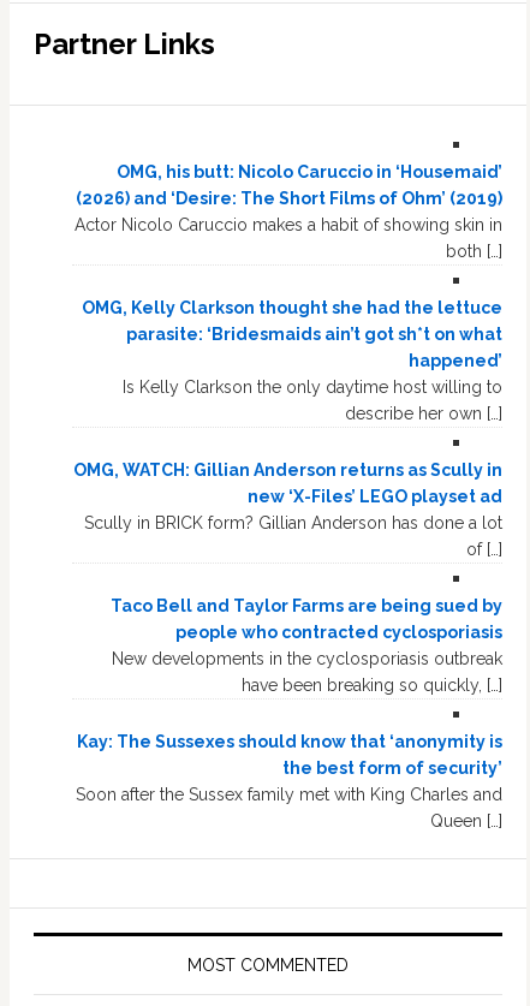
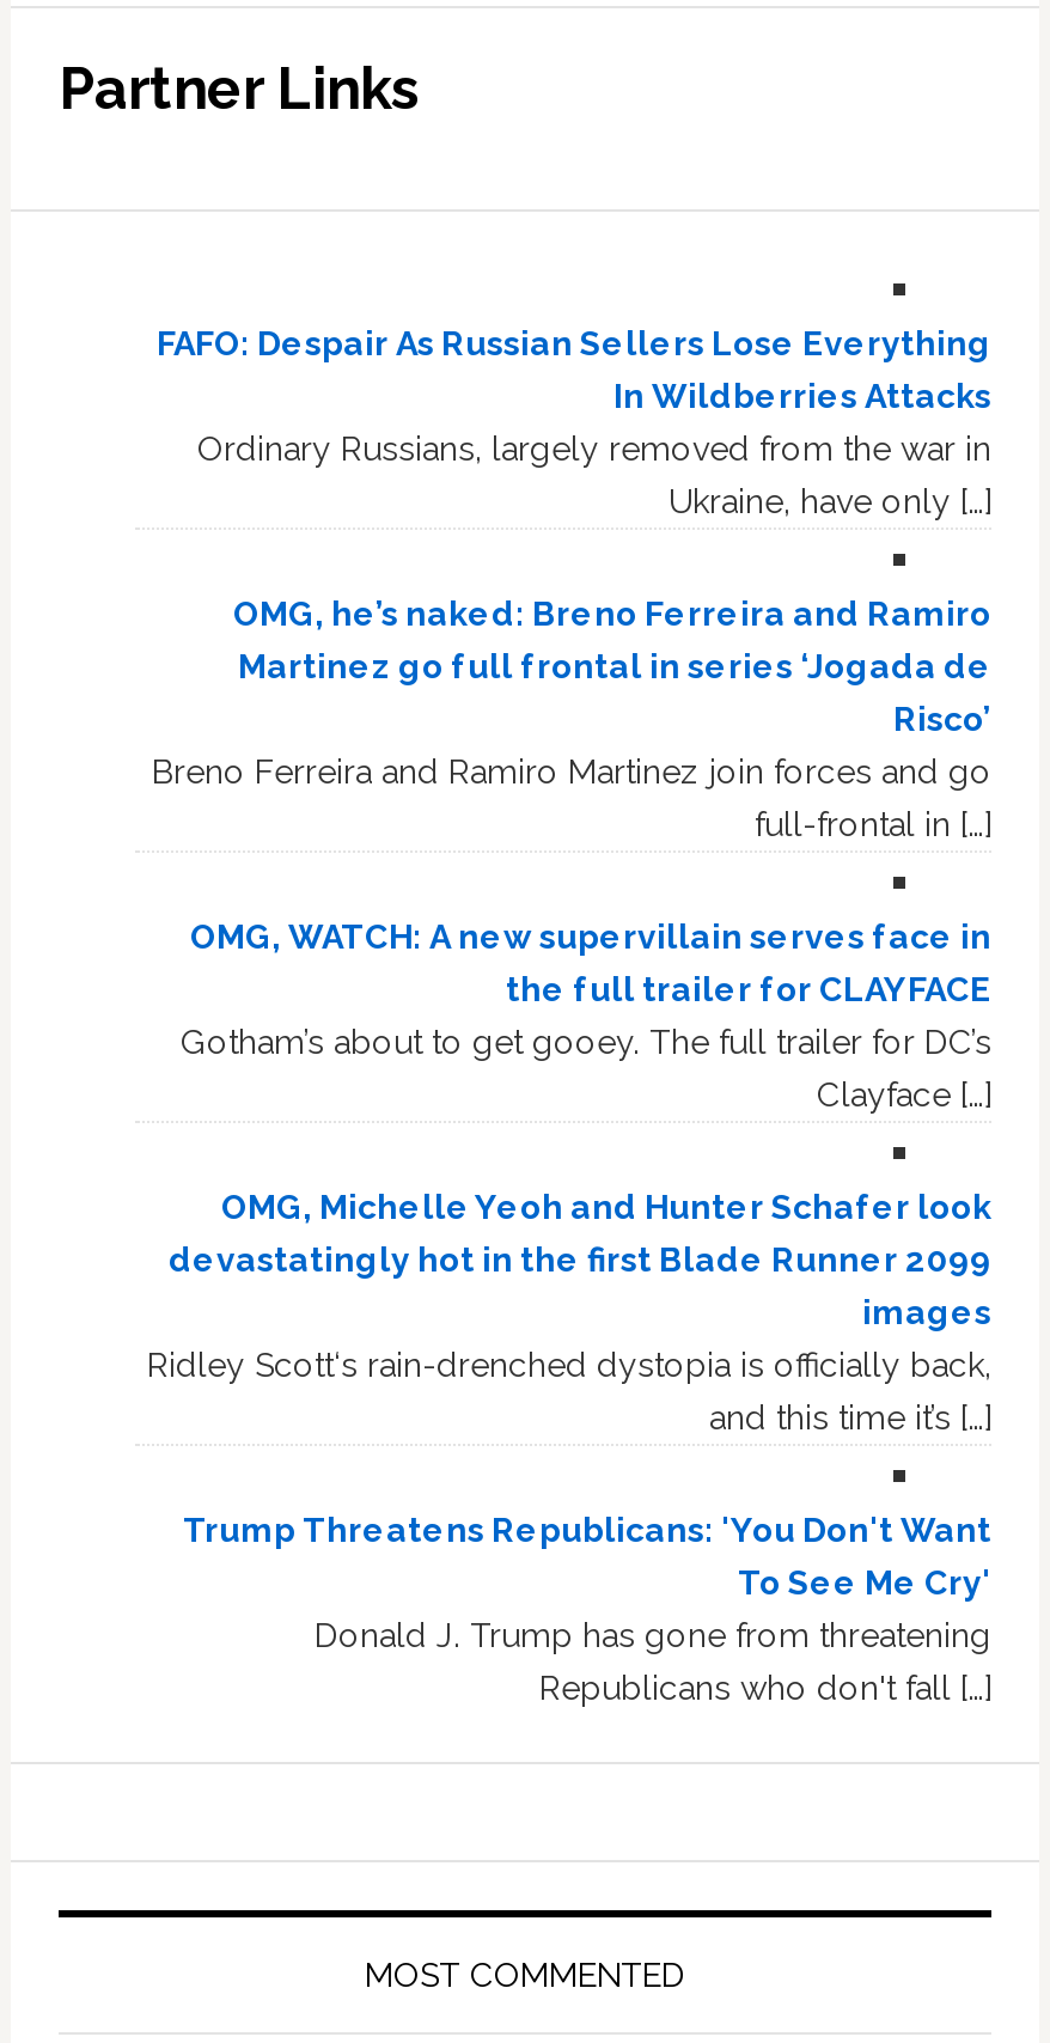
[75,162,502,261] OMG, his butt: Nicolo Caruccio in ‘Housemaid’ | (2026) and ‘Desire: The Short Films of Ohm’ (2019) | Actor Nicolo Caruccio makes a habit of showing skin in | both […] -> [157,324,991,520] FAFO: Despair As Russian Sellers Lose Everything | In Wildberries Attacks | Ordinary Russians, largely removed from the war in | Ukraine, have only […]
[82,298,502,423] OMG, Kelly Clarkson thought she had the lettuce | parasite: ‘Bridesmaids ain’t got sh*t on what | happened’ | Is Kelly Clarkson the only daytime host willing to | describe her own […] -> [152,594,991,843] OMG, he’s naked: Breno Ferreira and Ramiro | Martinez go full frontal in series ‘Jogada de | Risco’ | Breno Ferreira and Ramiro Martinez join forces and go | full-frontal in […]
[73,460,502,559] OMG, WATCH: Gillian Anderson returns as Scully in | new ‘X-Files’ LEGO playset ad | Scully in BRICK form? Gillian Anderson has done a lot | of […] -> [181,917,991,1113] OMG, WATCH: A new supervillain serves face in | the full trailer for CLAYFACE | Gotham’s about to get gooey. The full trailer for DC’s | Clayface […]
[111,596,502,695] Taco Bell and Taylor Farms are being sued by | people who contracted cyclosporiasis | New developments in the cyclosporiasis outbreak | have been breaking so quickly, […] -> [147,1188,991,1436] OMG, Michelle Yeoh and Hunter Schafer look | devastatingly hot in the first Blade Runner 2099 | images | Ridley Scott‘s rain-drenched dystopia is officially back, | and this time it’s […]
[76,732,502,830] Kay: The Sussexes should know that ‘anonymity is | the best form of security’ | Soon after the Sussex family met with King Charles and | Queen […] -> [183,1510,991,1707] Trump Threatens Republicans: 'You Don't Want | To See Me Cry' | Donald J. Trump has gone from threatening | Republicans who don't fall […]

